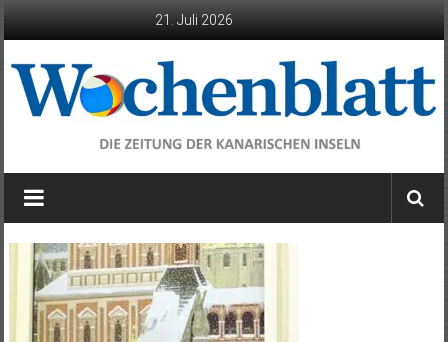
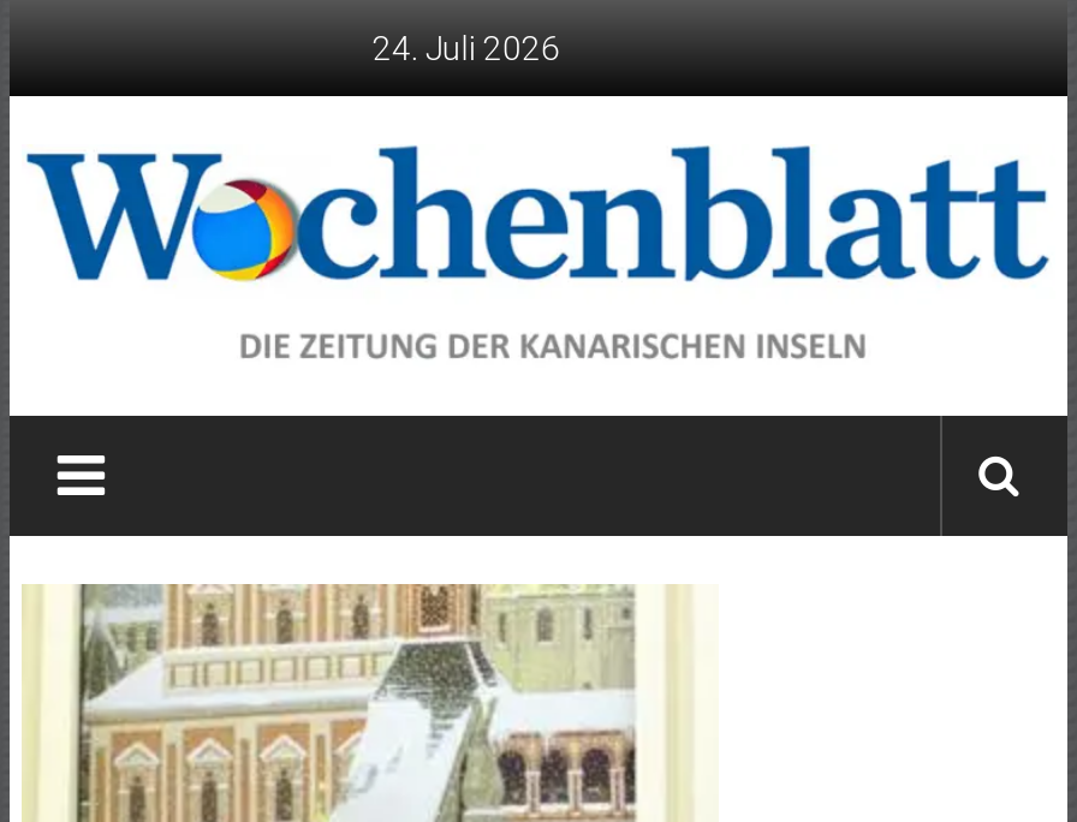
[155,12,233,28] 21. Juli 2026 -> [372,29,560,67] 24. Juli 2026

